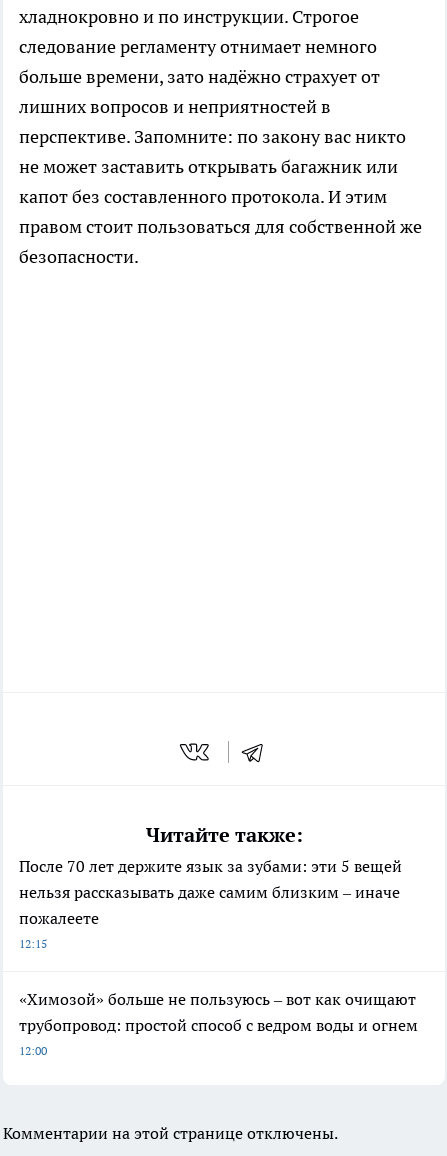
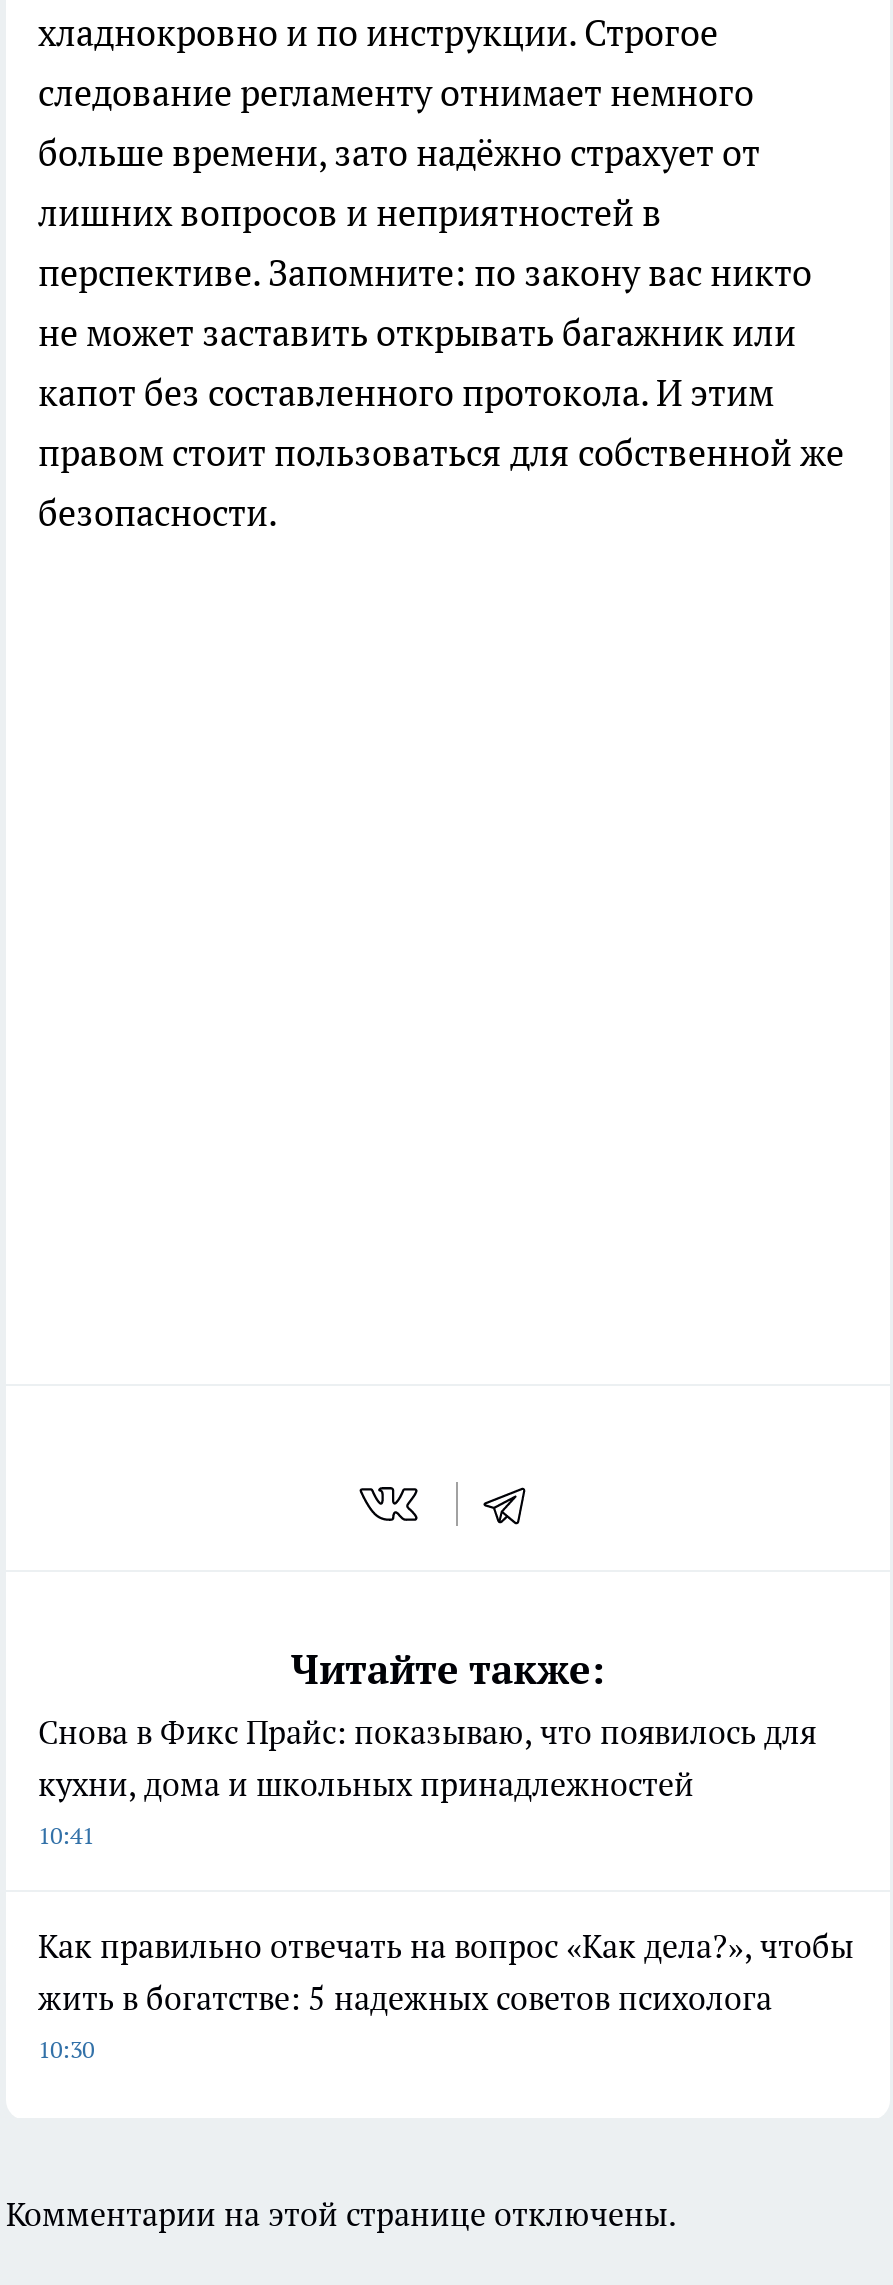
[19,856,402,951] После 70 лет держите язык за зубами: эти 5 вещей | нельзя рассказывать даже самим близким – иначе | пожалеете | 12:15 -> [38,1712,816,1850] Снова в Фикс Прайс: показываю, что появилось для | кухни, дома и школьных принадлежностей | 10:41
[19,989,418,1058] «Химозой» больше не пользуюсь – вот как очищают | трубопровод: простой способ с ведром воды и огнем | 12:00 -> [38,1926,854,2064] Как правильно отвечать на вопрос «Как дела?», чтобы | жить в богатстве: 5 надежных советов психолога | 10:30

